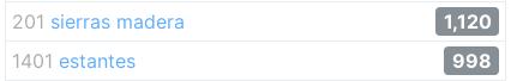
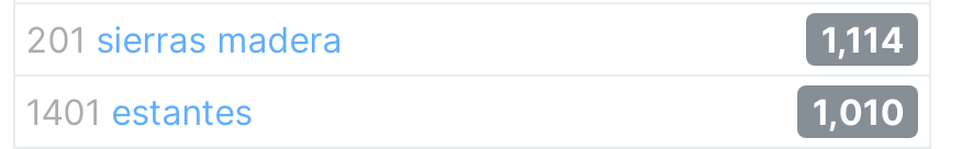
[444,10,492,33] 1,120 -> [821,18,904,61] 1,114
[452,49,492,73] 998 -> [812,90,904,134] 1,010

